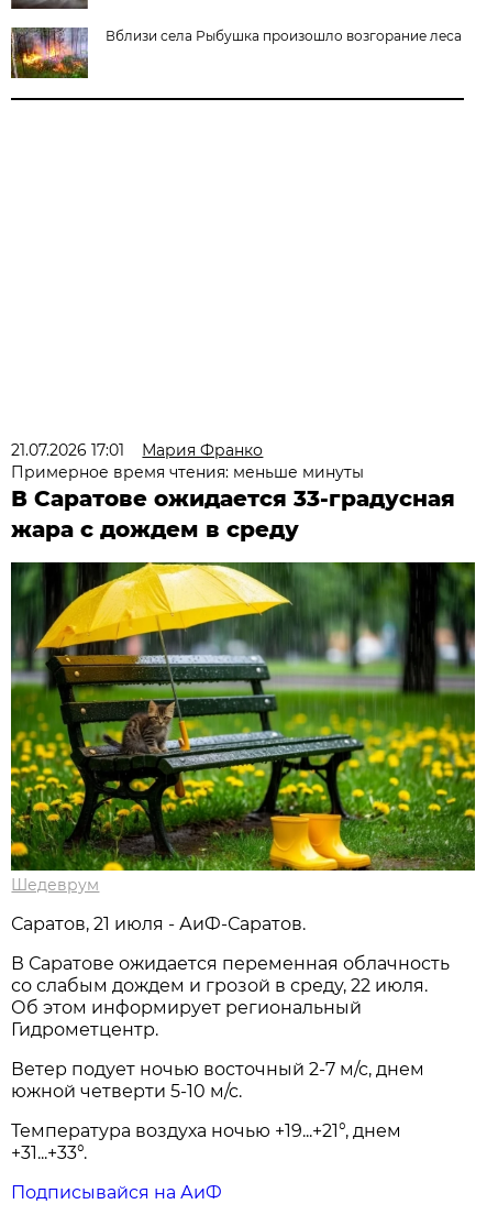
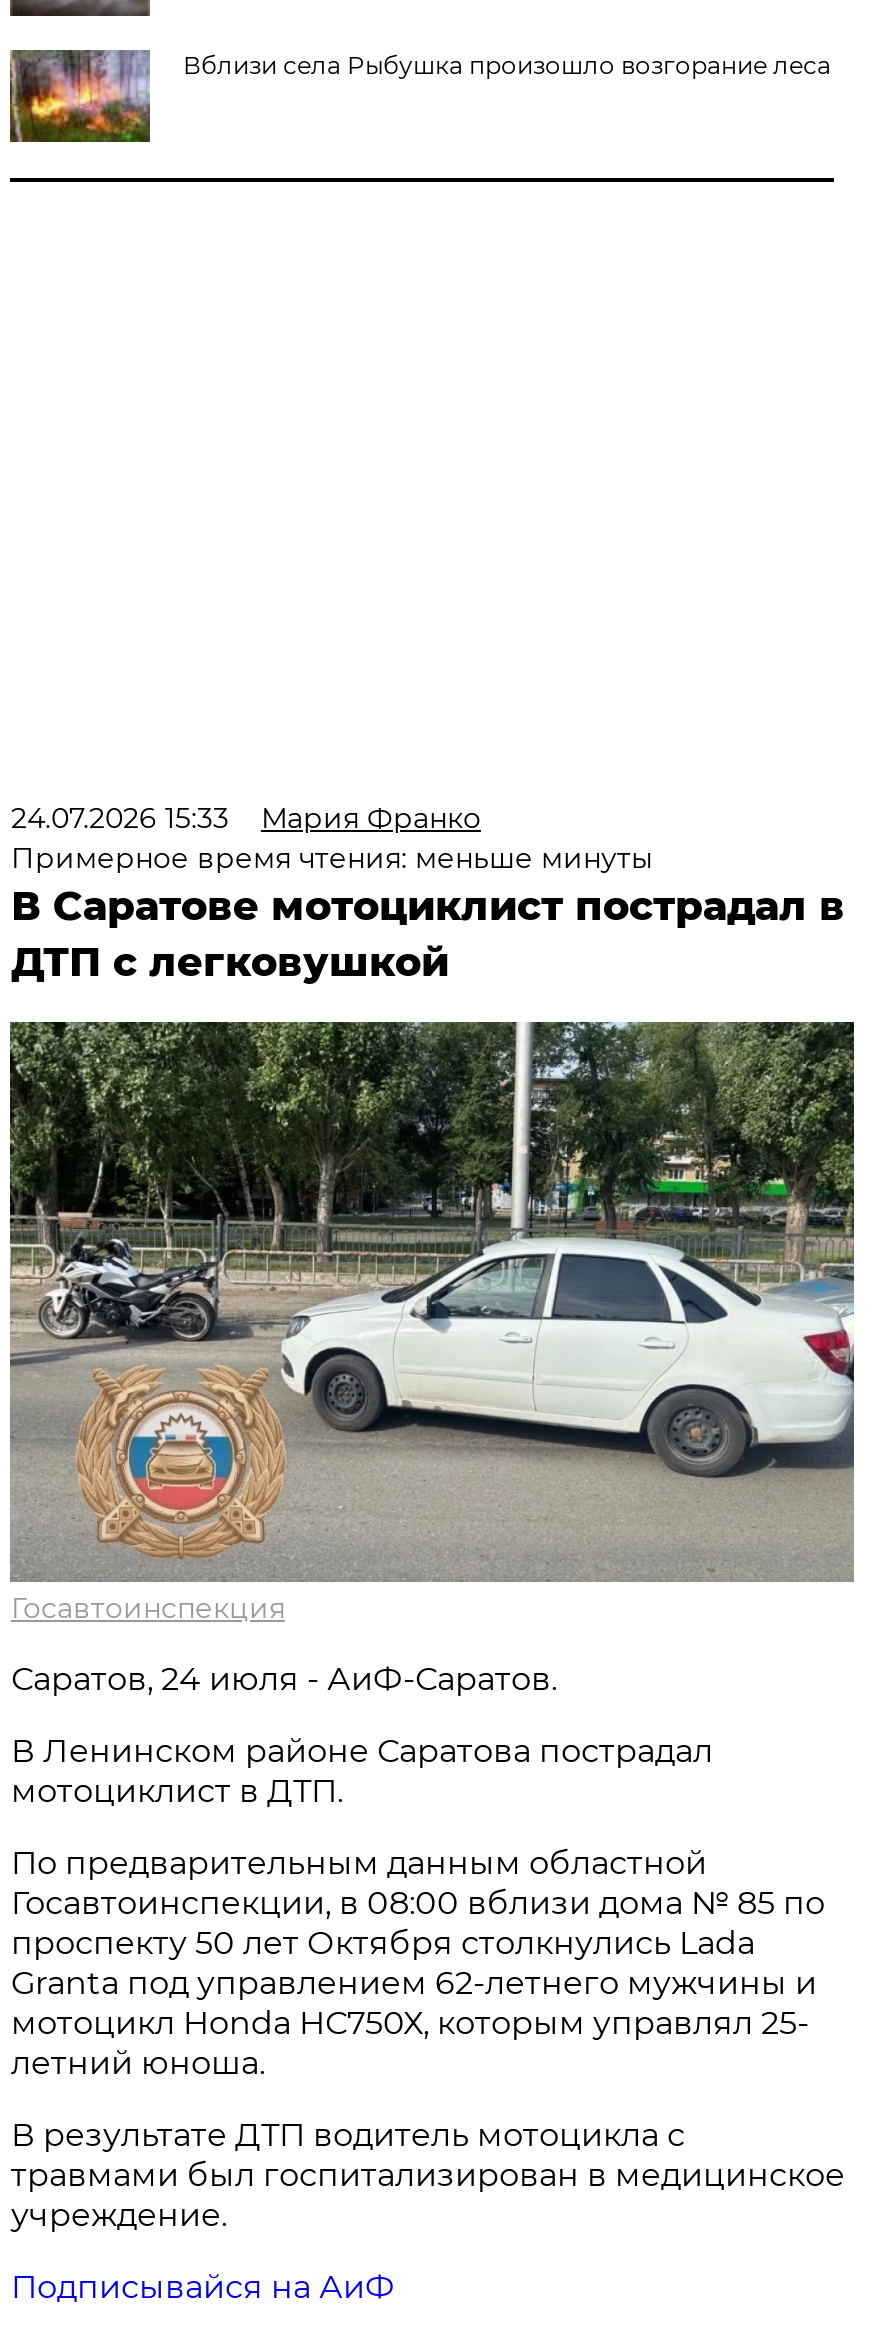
[11,440,263,460] 21.07.2026 17:01 Мария Франко -> [11,800,481,836] 24.07.2026 15:33 Мария Франко
[11,485,456,542] В Саратове ожидается 33-градусная | жара с дождем в среду -> [11,882,845,986] В Саратове мотоциклист пострадал в | ДТП с легковушкой
[10,561,476,895] [image] | Шедеврум -> [10,1024,856,1627] [image] | Госавтоинспекция
[11,913,306,934] Саратов, 21 июля - АиФ-Саратов. -> [11,1661,557,1699] Саратов, 24 июля - АиФ-Саратов.
[11,953,450,1040] В Саратове ожидается переменная облачность | со слабым дождем и грозой в среду, 22 июля. | Об этом информирует региональный | Гидрометцентр. -> [11,1733,713,1811] В Ленинском районе Саратова пострадал | мотоциклист в ДТП.
[11,1059,425,1102] Ветер подует ночью восточный 2-7 м/с, днем | южной четверти 5-10 м/с. -> [11,1845,825,2083] По предварительным данным областной | Госавтоинспекции, в 08:00 вблизи дома № 85 по | проспекту 50 лет Октября столкнулись Lada | Granta под управлением 62-летнего мужчины и | мотоцикл Honda НС750Х, которым управлял 25- | летний юноша.
[11,1120,402,1163] Температура воздуха ночью +19...+21°, днем | +31...+33°. -> [11,2117,845,2235] В результате ДТП водитель мотоцикла с | травмами был госпитализирован в медицинское | учреждение.

